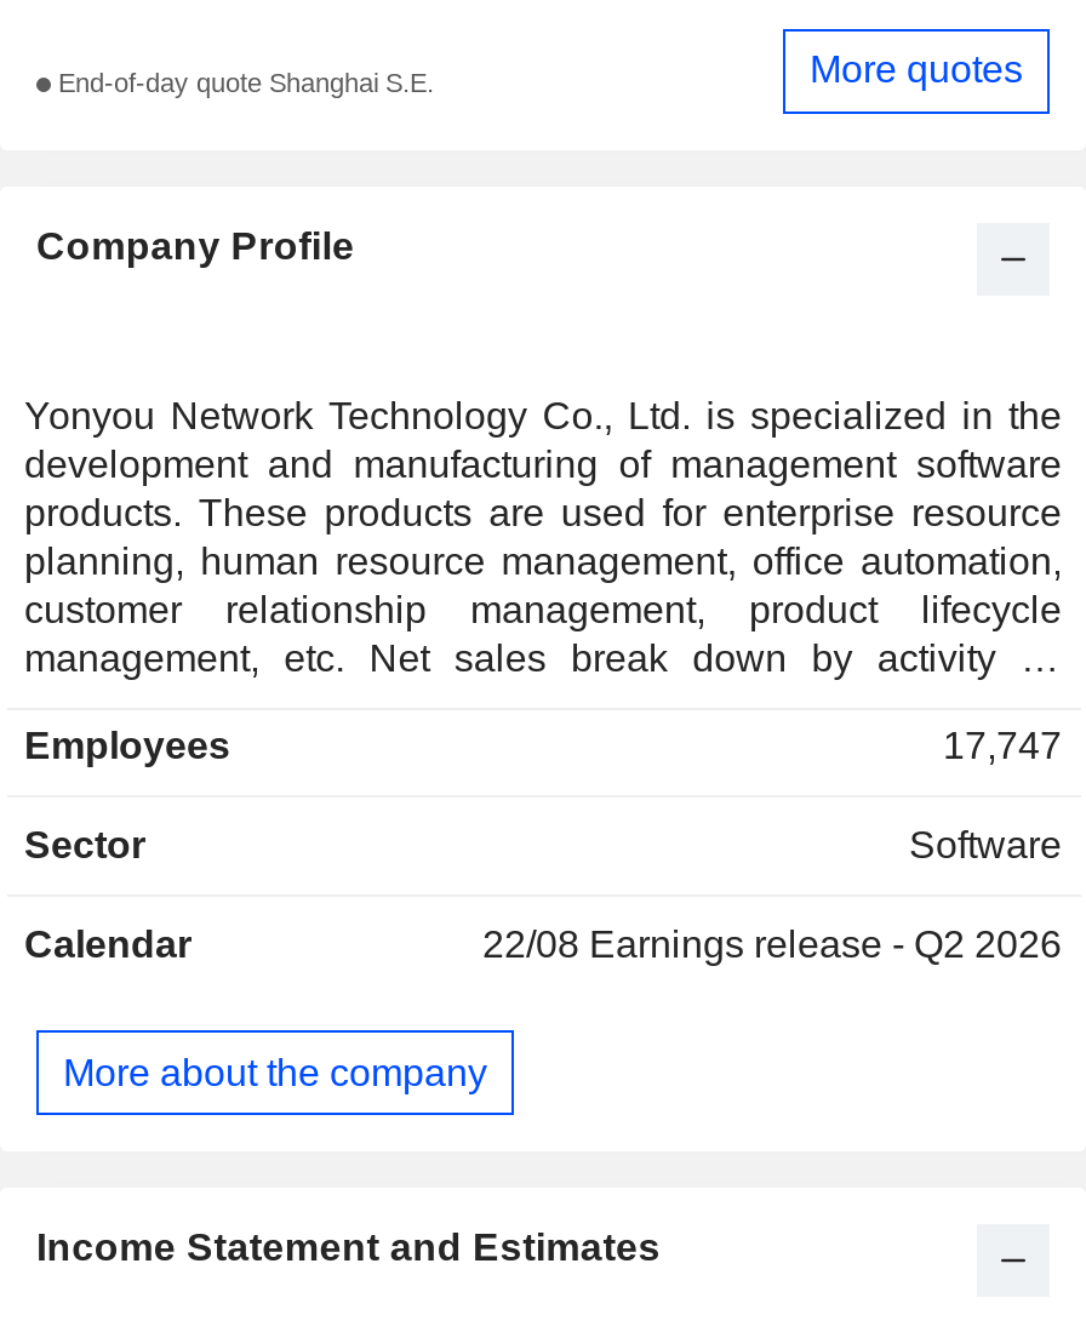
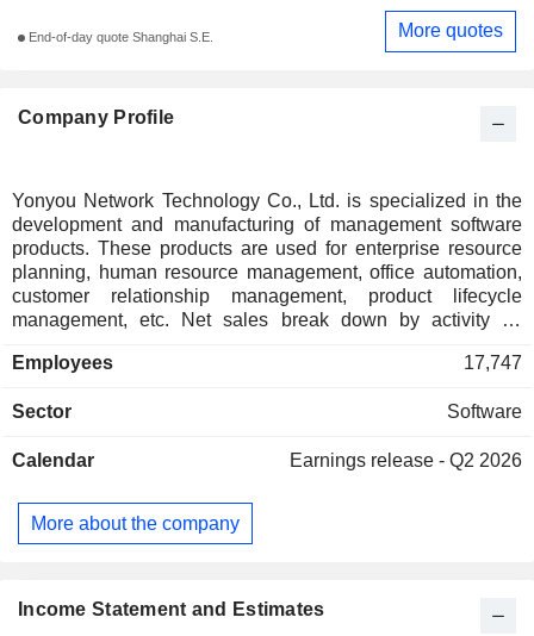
[482,923,1062,965] 22/08 Earnings release - Q2 2026 -> [290,450,522,470] Earnings release - Q2 2026

